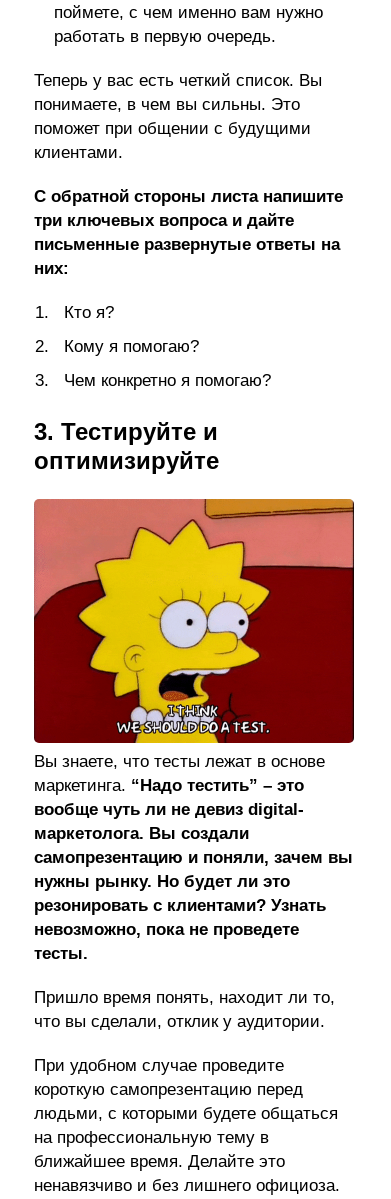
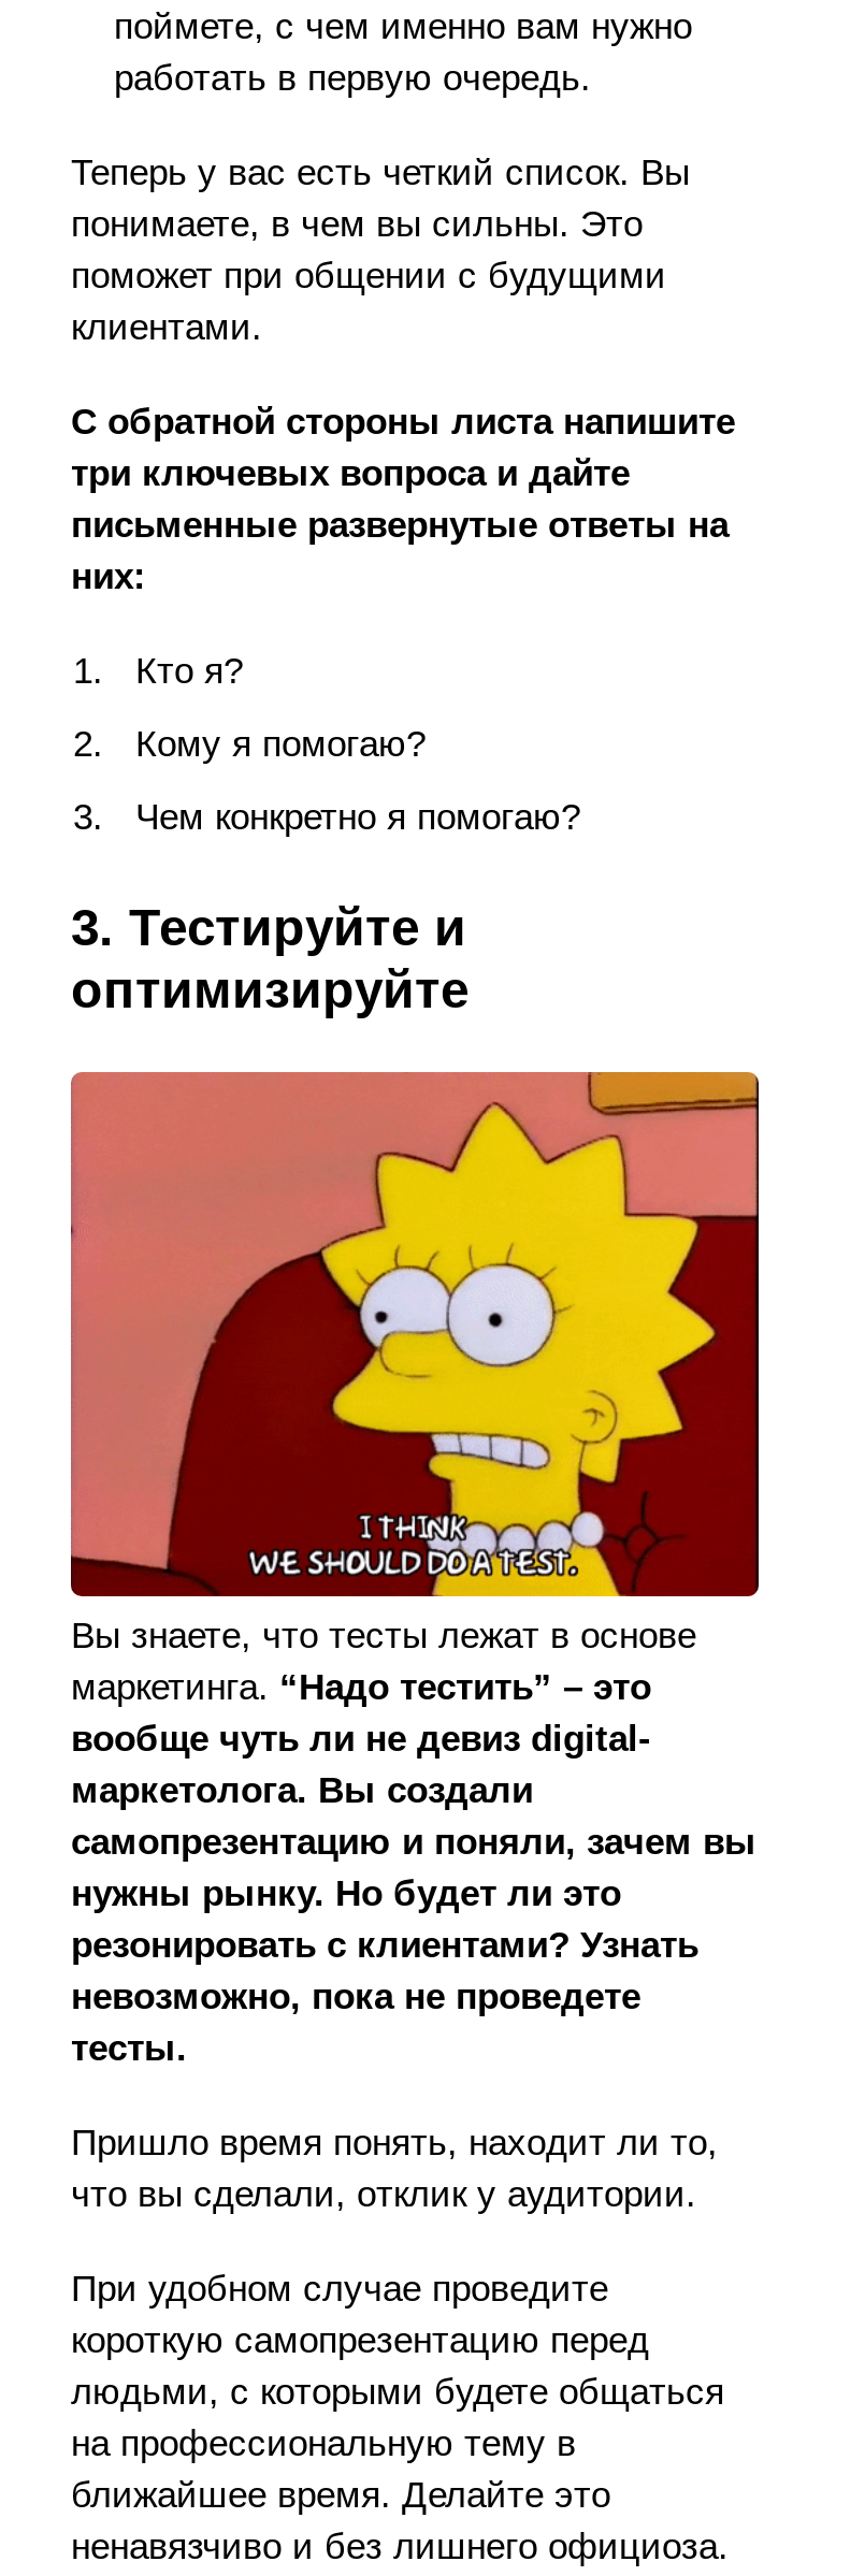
[33,499,353,744] [image] -> [69,1072,756,1598] [image]

